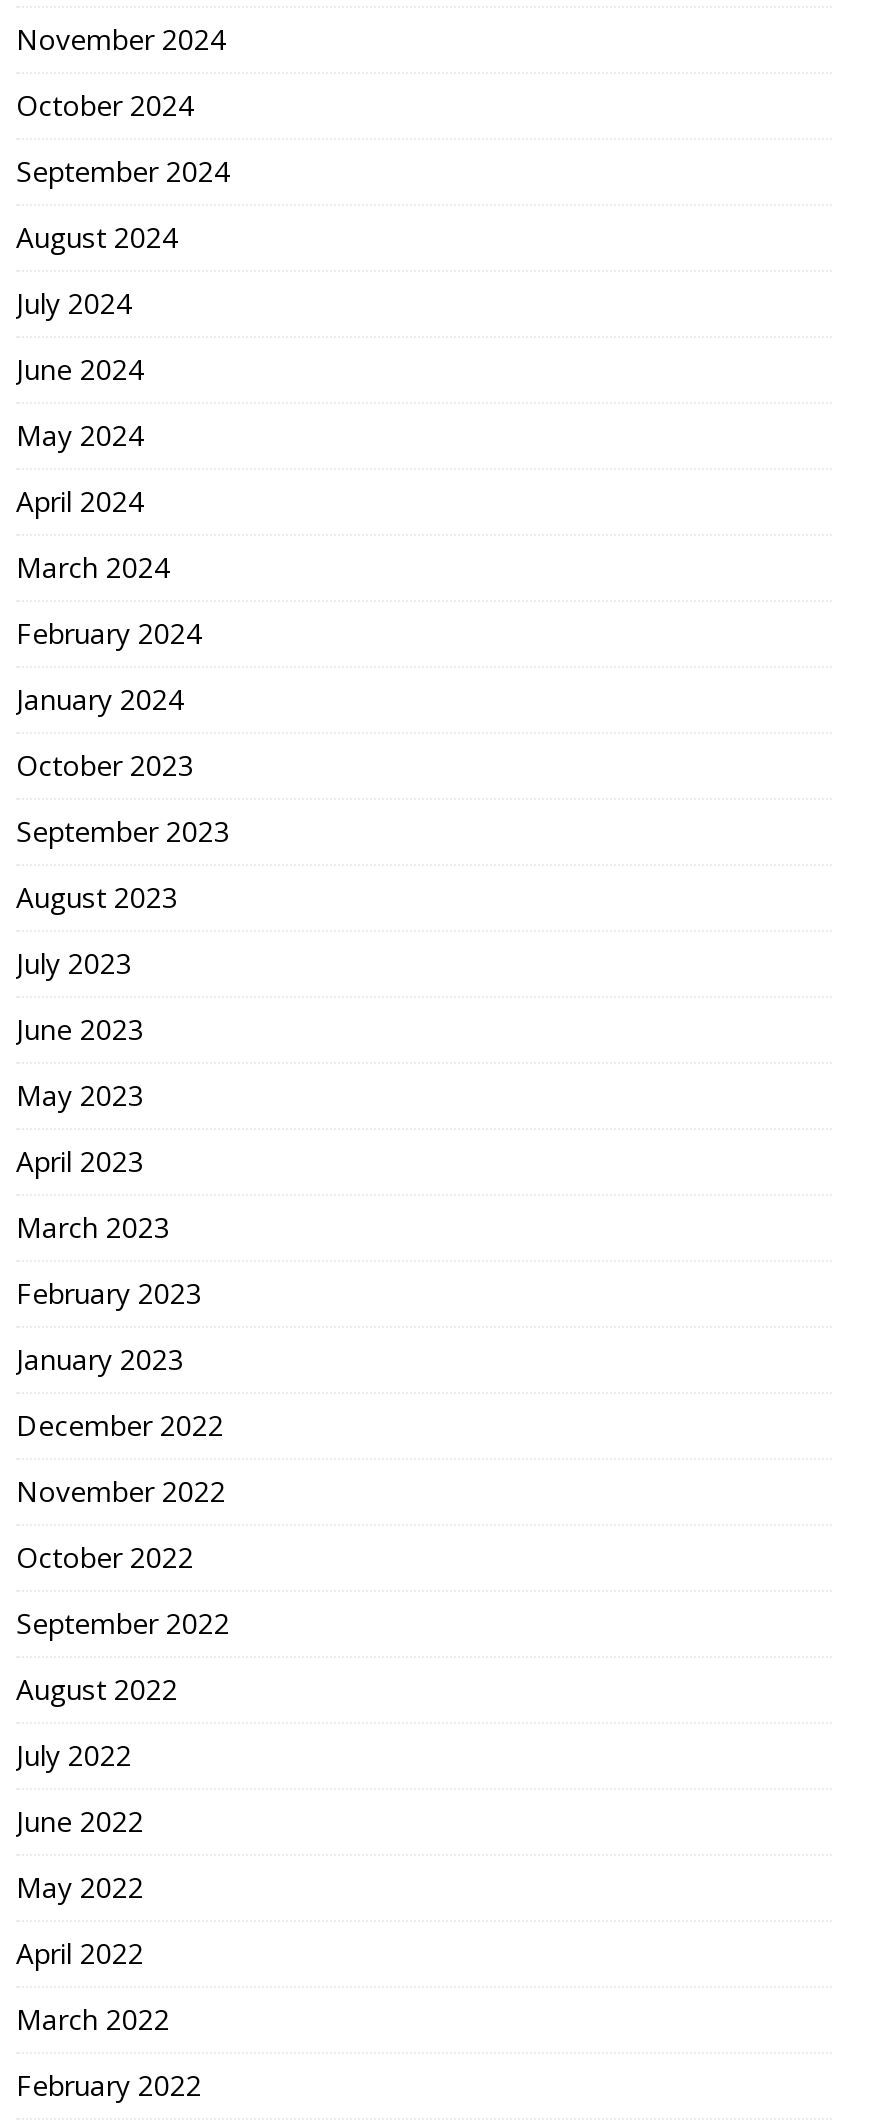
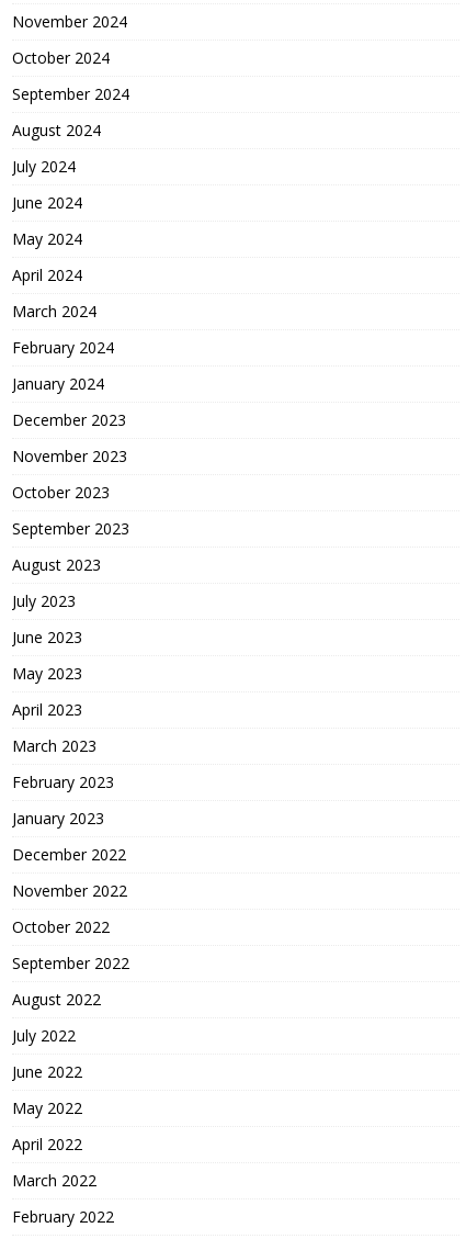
none -> [12,409,127,466] December 2023 | November 2023

